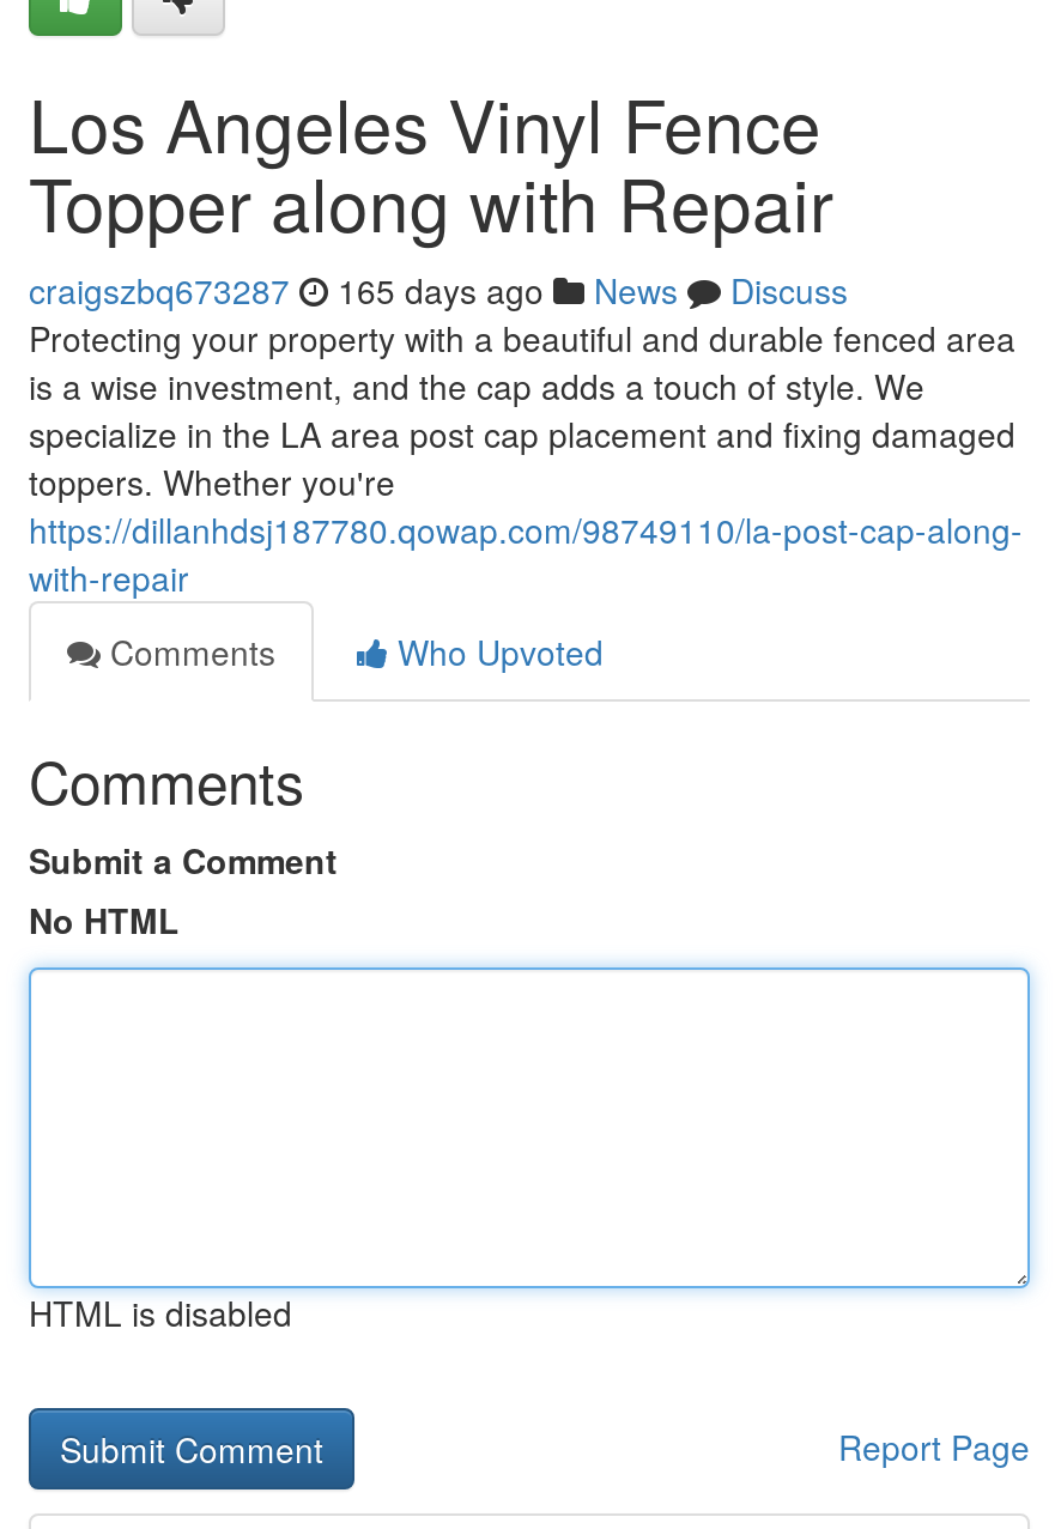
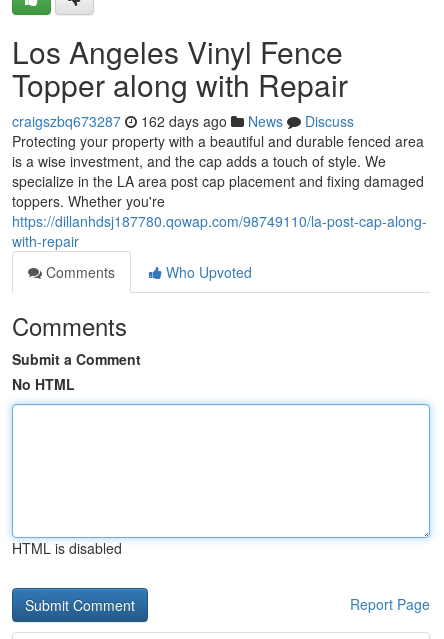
[29,266,848,314] craigszbq673287 165 days ago News Discuss -> [12,111,354,131] craigszbq673287 162 days ago News Discuss

